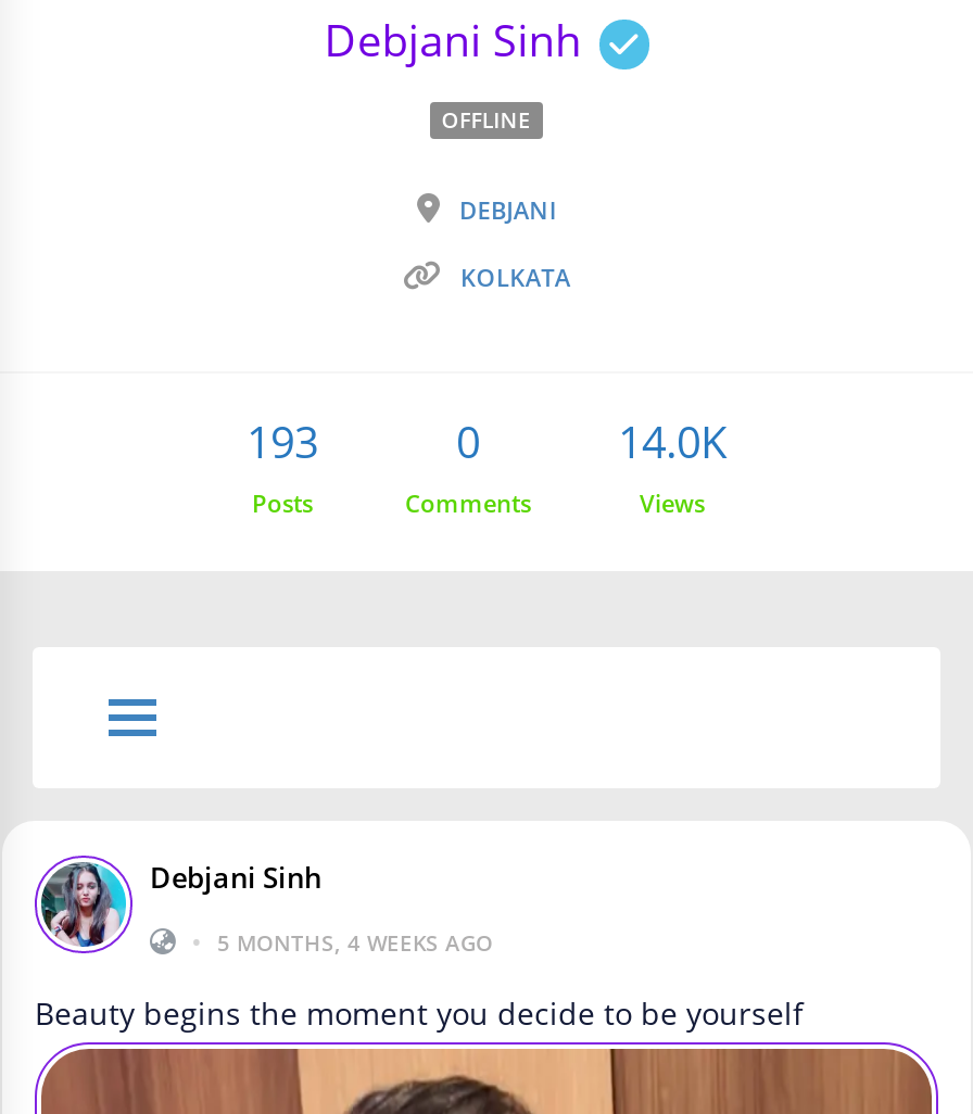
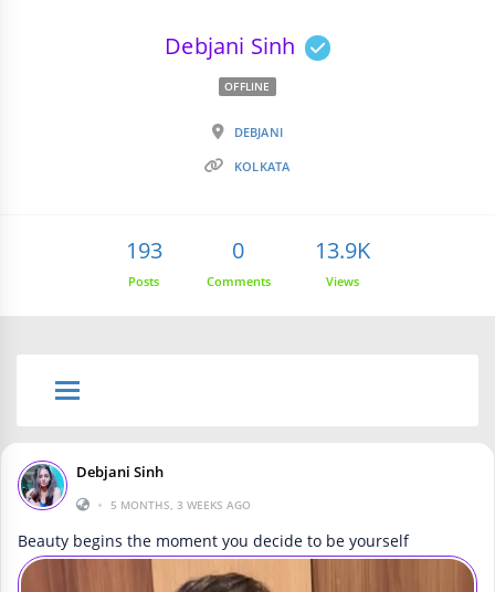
[618,413,726,471] 14.0K -> [314,235,370,265] 13.9K
[191,923,493,962] • 5 MONTHS, 4 WEEKS AGO -> [97,495,251,515] • 5 MONTHS, 3 WEEKS AGO

